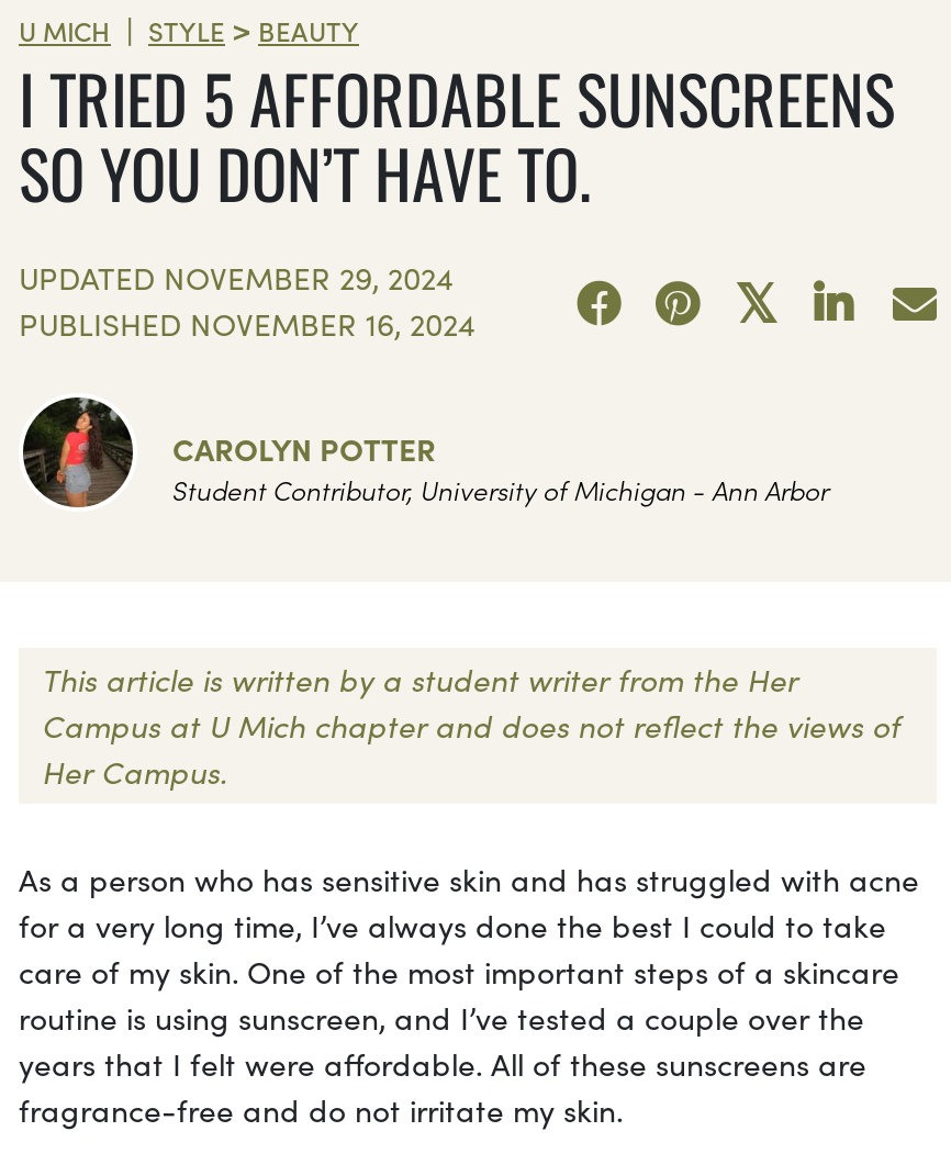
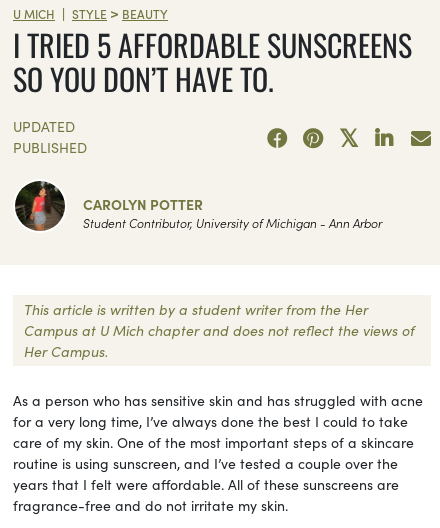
[19,255,475,345] UPDATED NOVEMBER 29, 2024 | PUBLISHED NOVEMBER 16, 2024 -> [13,116,87,157] UPDATED | PUBLISHED

